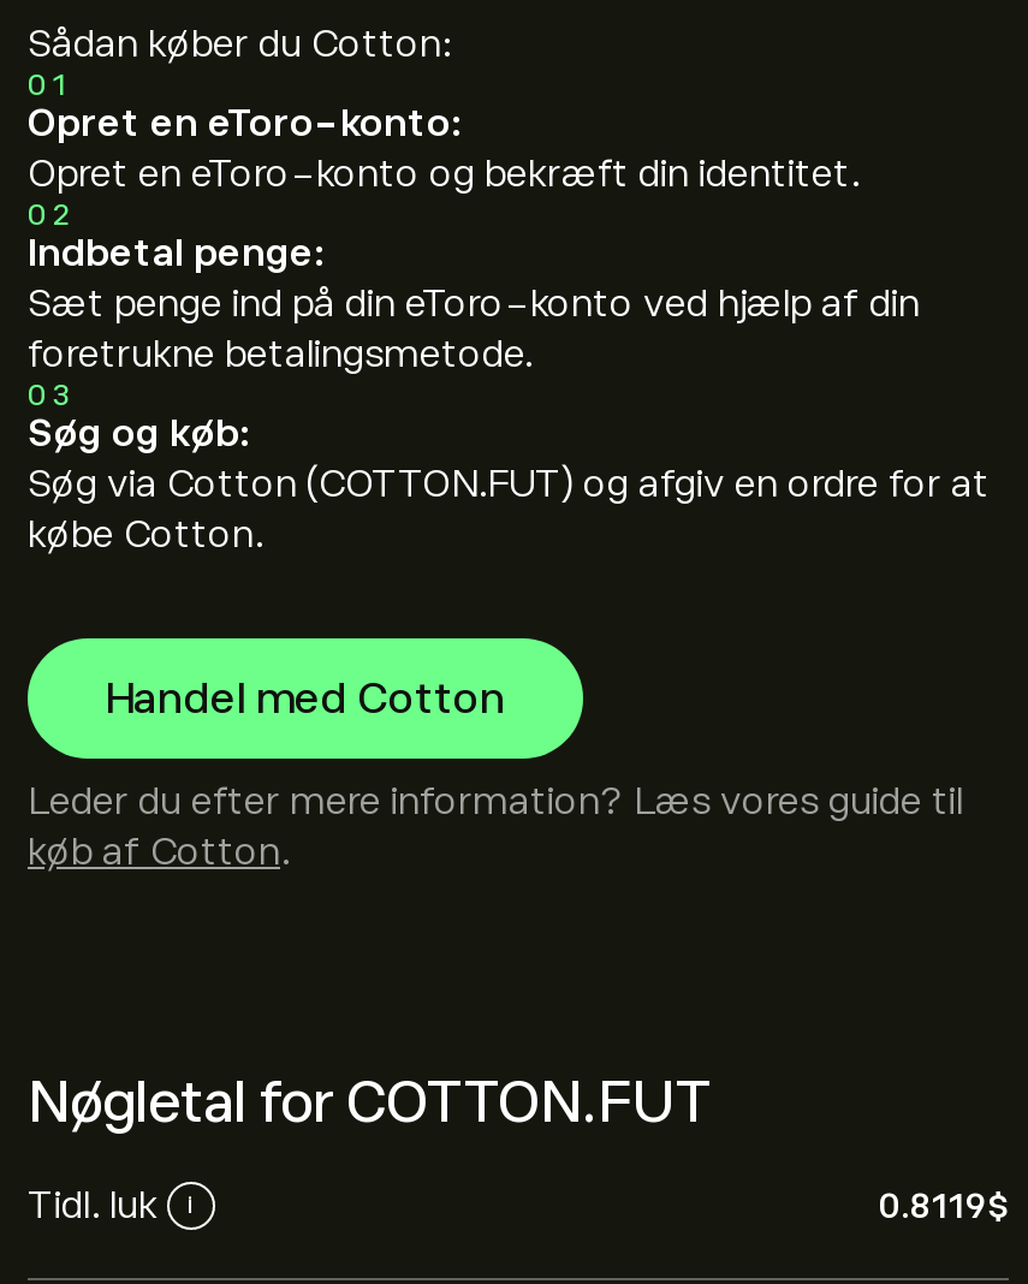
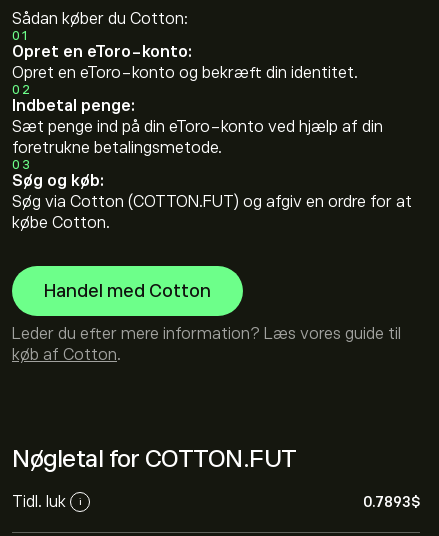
[879,1187,1009,1225] 0.8119$ -> [363,494,420,510] 0.7893$

